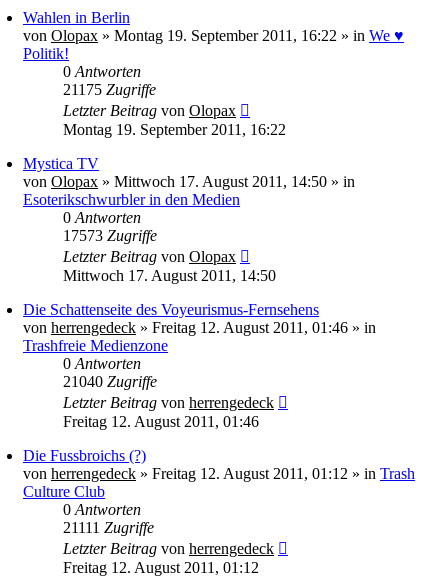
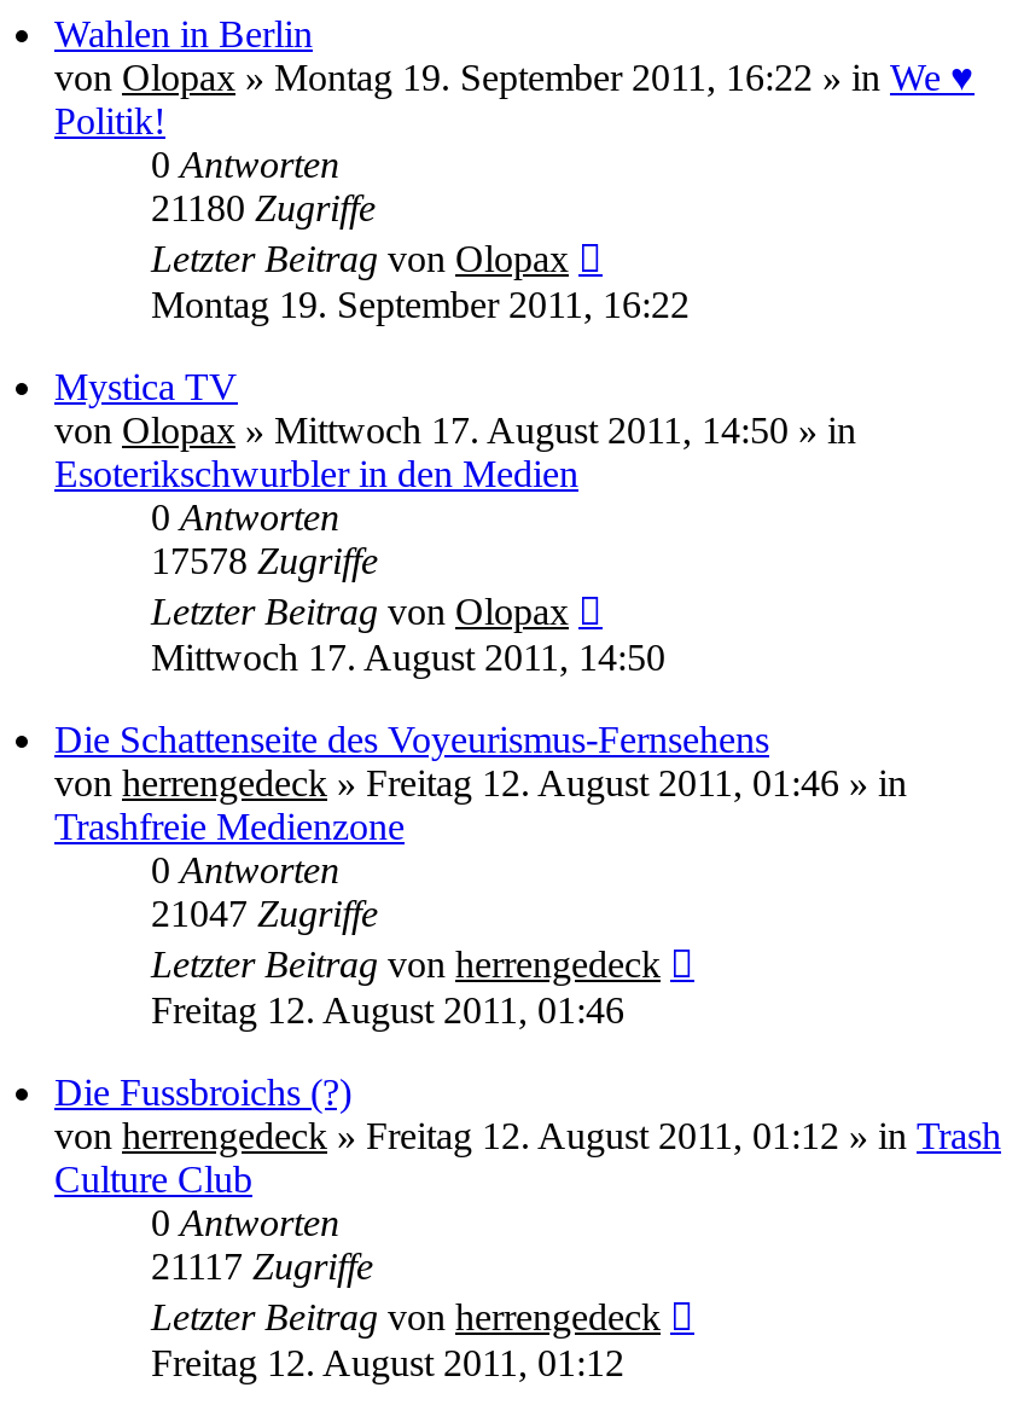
[63,81,156,98] 21175 Zugriffe -> [151,187,376,228] 21180 Zugriffe
[63,227,157,244] 17573 Zugriffe -> [151,540,378,581] 17578 Zugriffe
[63,373,157,390] 21040 Zugriffe -> [151,893,378,934] 21047 Zugriffe
[63,519,154,536] 21111 Zugriffe -> [151,1245,373,1286] 21117 Zugriffe

